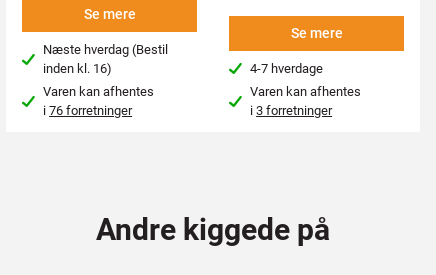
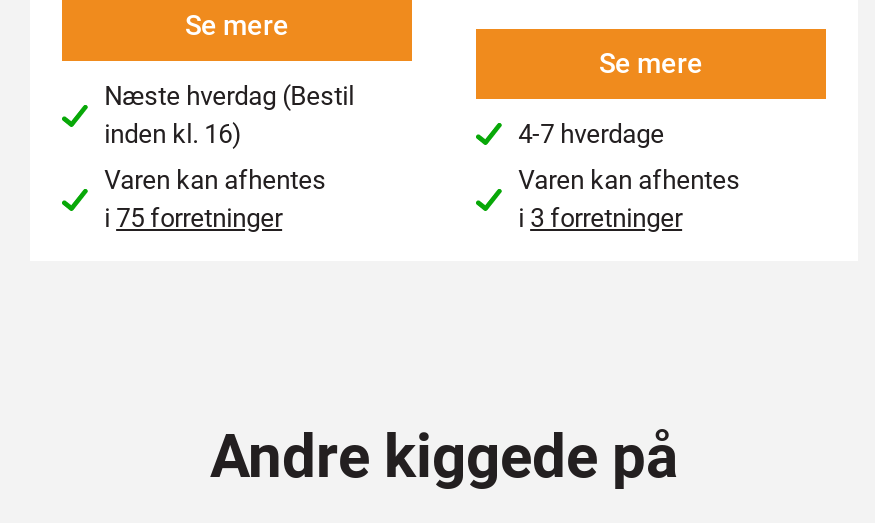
[43,103,132,118] i 76 forretninger -> [104,203,282,233] i 75 forretninger

